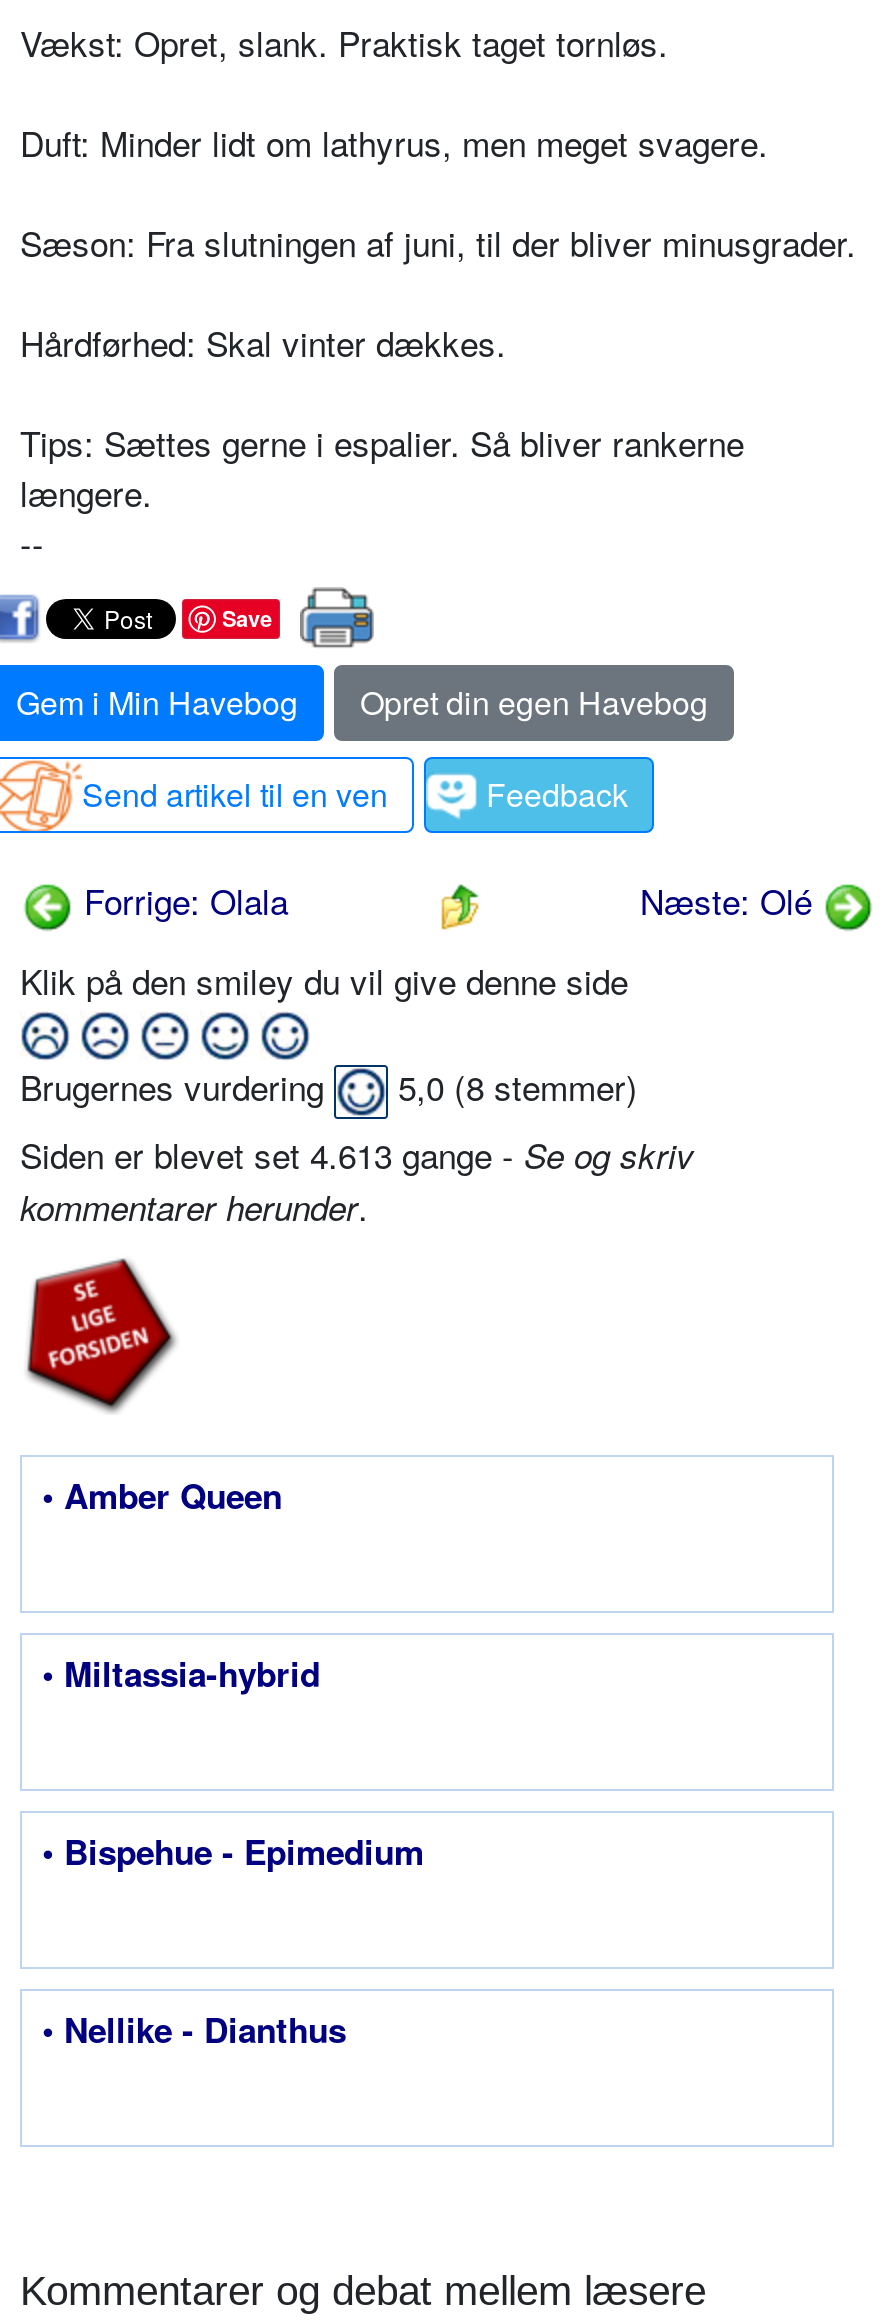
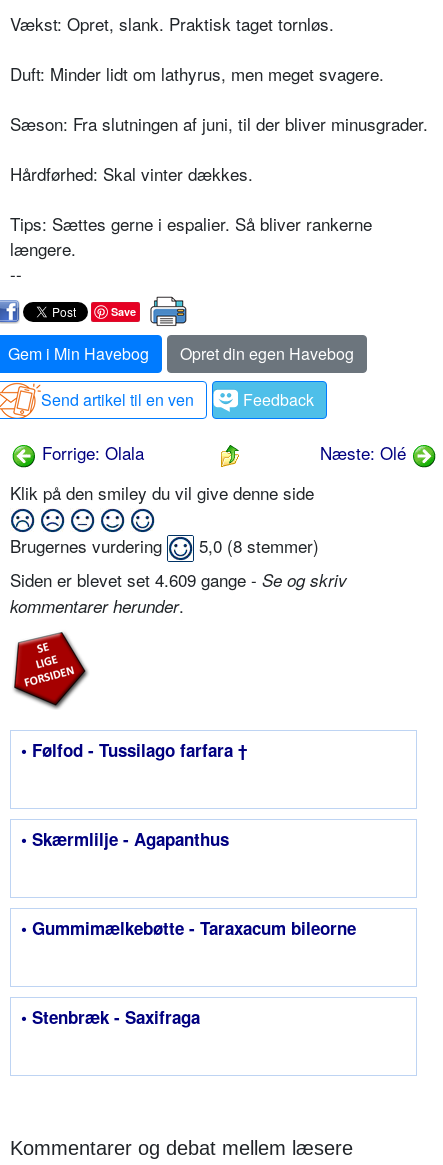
[20,1129,694,1179] Siden er blevet set 4.613 gange - Se og skriv -> [10,567,347,592] Siden er blevet set 4.609 gange - Se og skriv
[42,1471,282,1519] • Amber Queen -> [21,738,247,762] • Følfod - Tussilago farfara †
[42,1649,320,1697] • Miltassia-hybrid -> [21,827,229,851] • Skærmlilje - Agapanthus
[42,1827,424,1875] • Bispehue - Epimedium -> [21,916,356,940] • Gummimælkebøtte - Taraxacum bileorne
[42,2005,346,2053] • Nellike - Dianthus -> [21,1005,200,1029] • Stenbræk - Saxifraga

